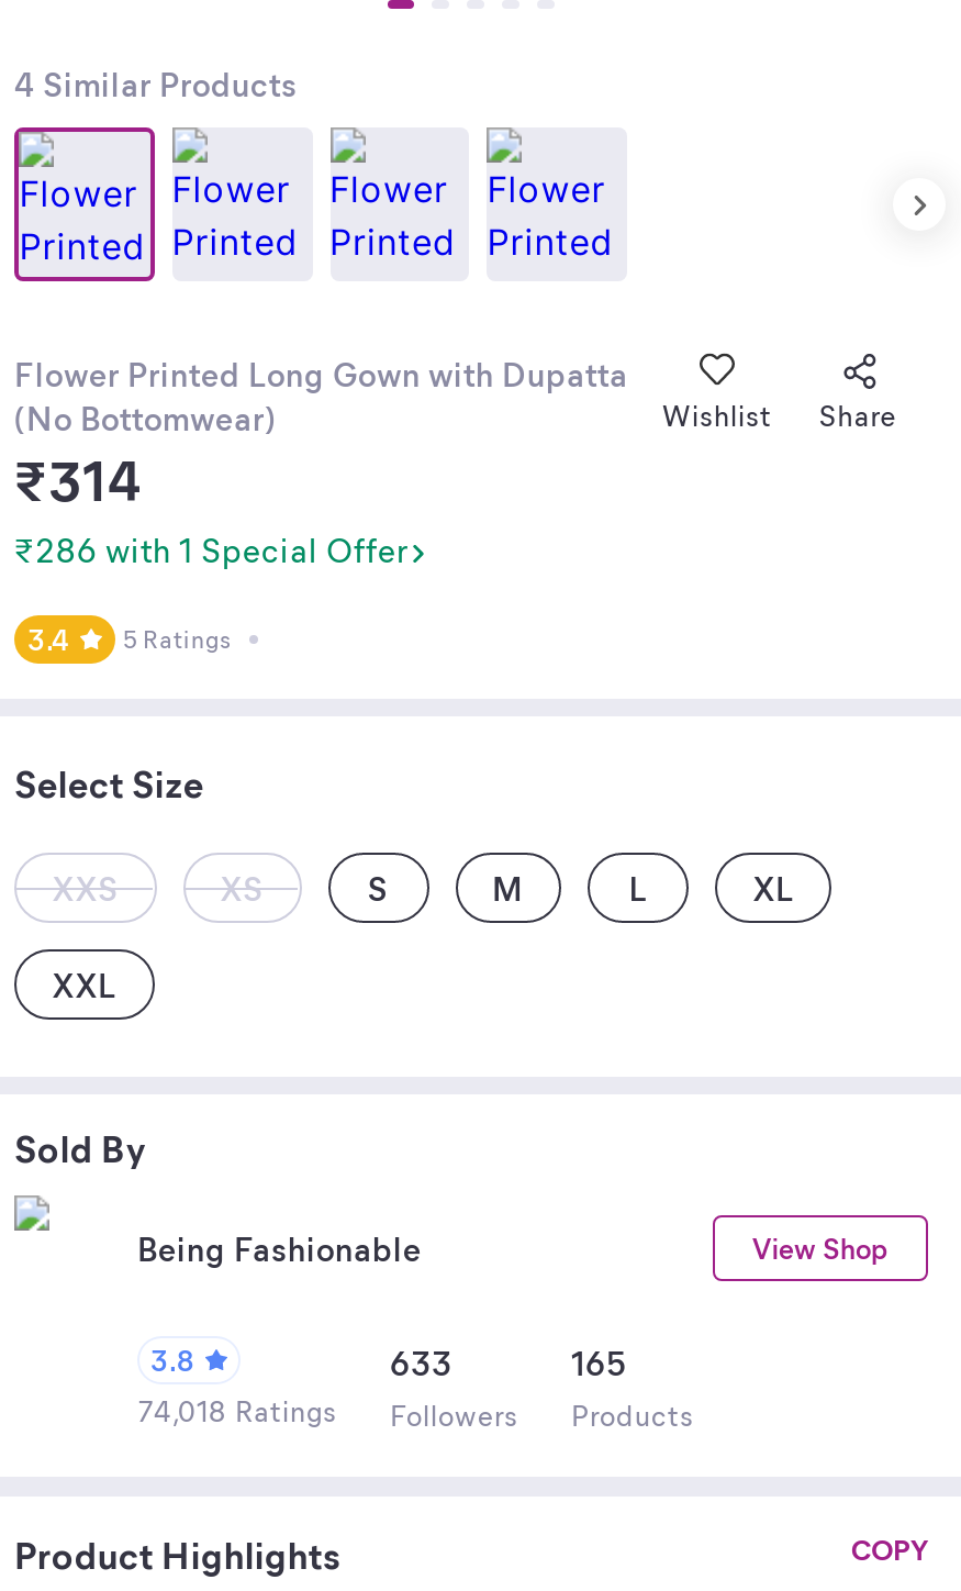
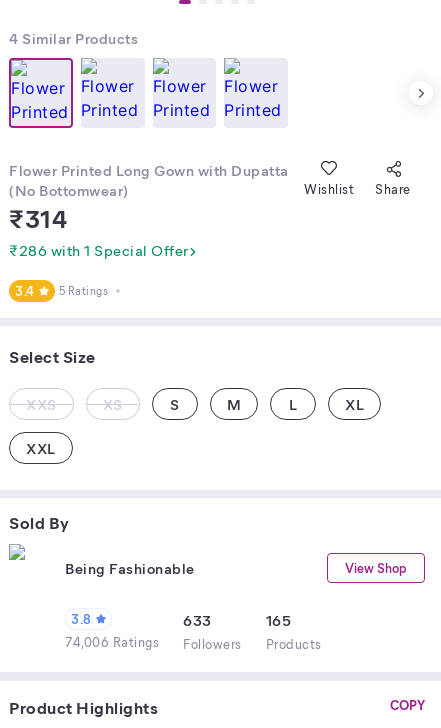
[137,1391,694,1433] 74,018 Ratings Followers Products -> [65,633,321,652] 74,006 Ratings Followers Products

